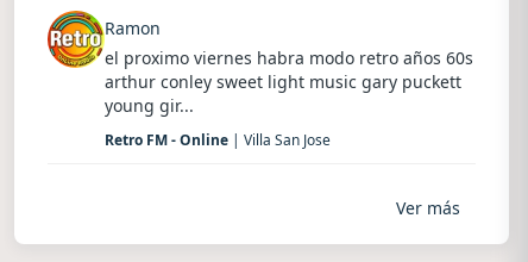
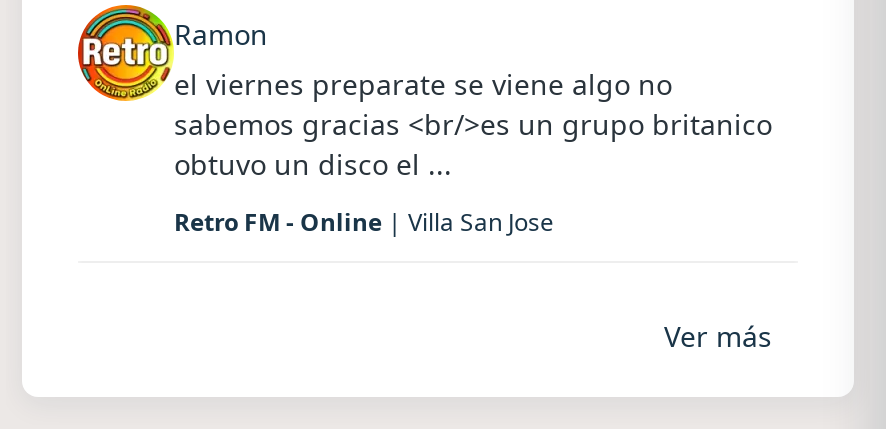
[105,47,473,117] el proximo viernes habra modo retro años 60s | arthur conley sweet light music gary puckett | young gir... -> [174,65,772,183] el viernes preparate se viene algo no | sabemos gracias <br/>es un grupo britanico | obtuvo un disco el ...

